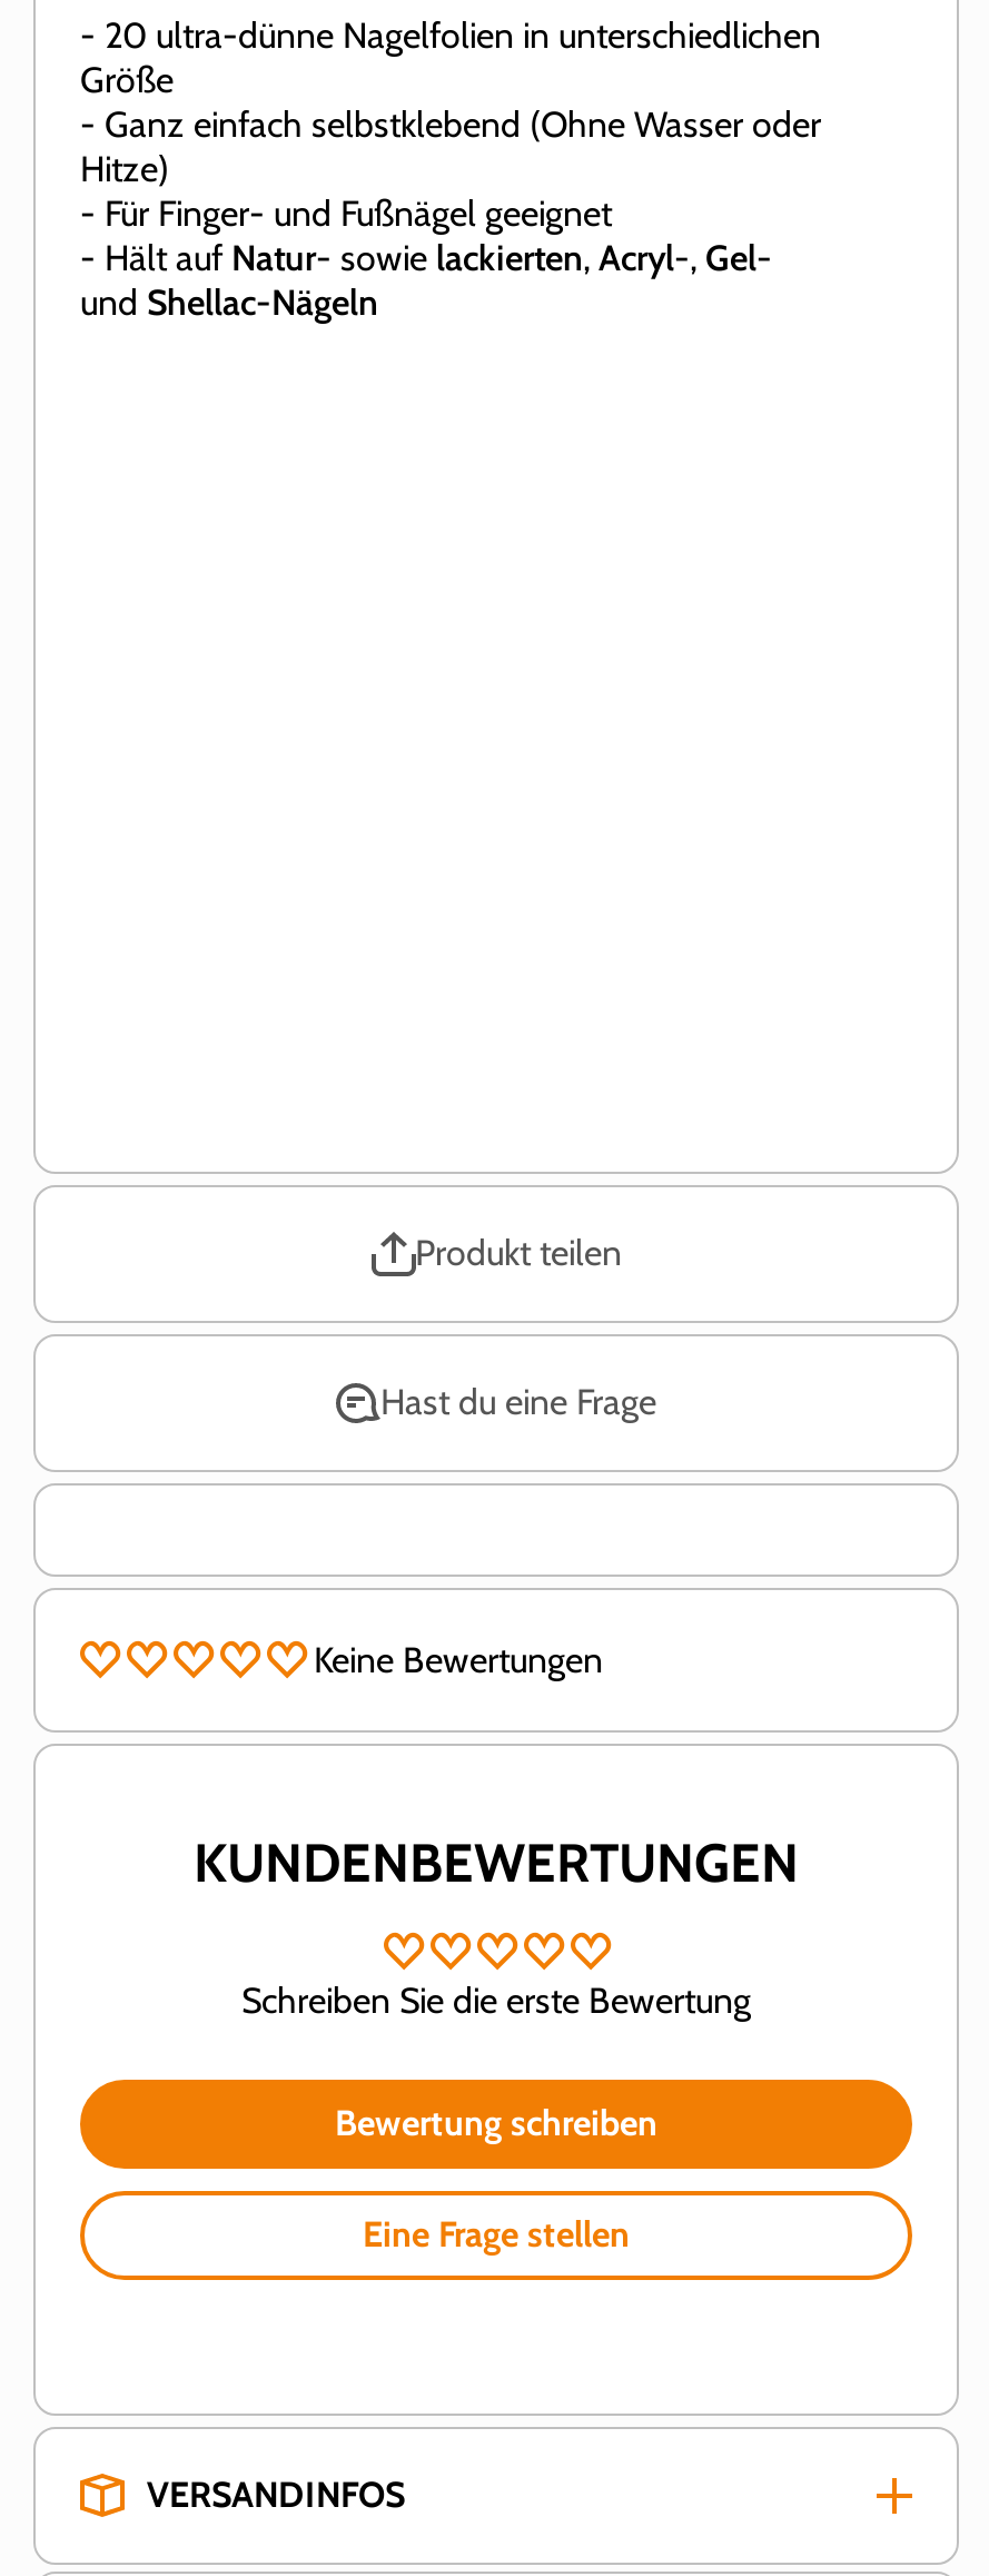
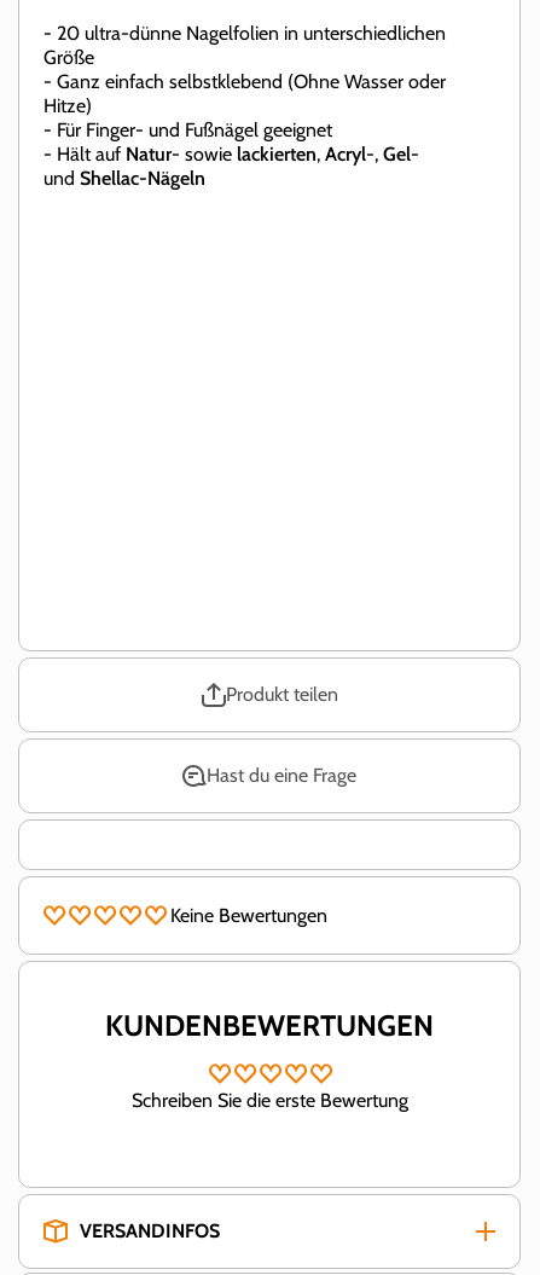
[335,2102,657,2256] Bewertung schreiben | Eine Frage stellen -> none

